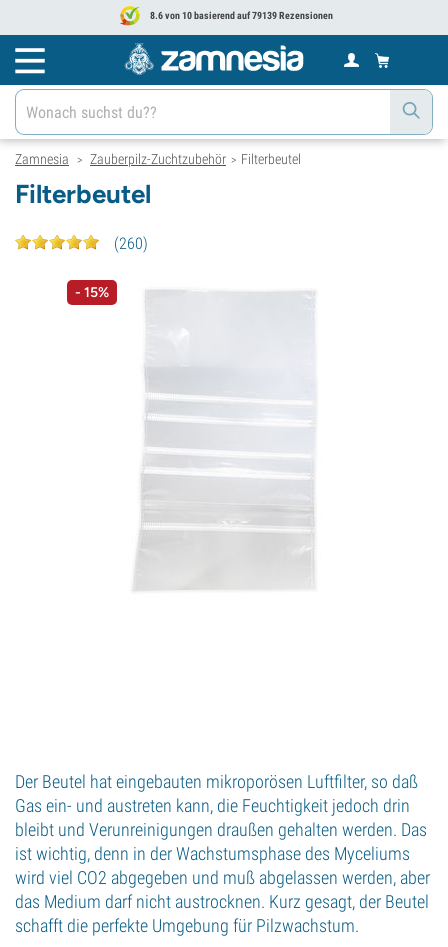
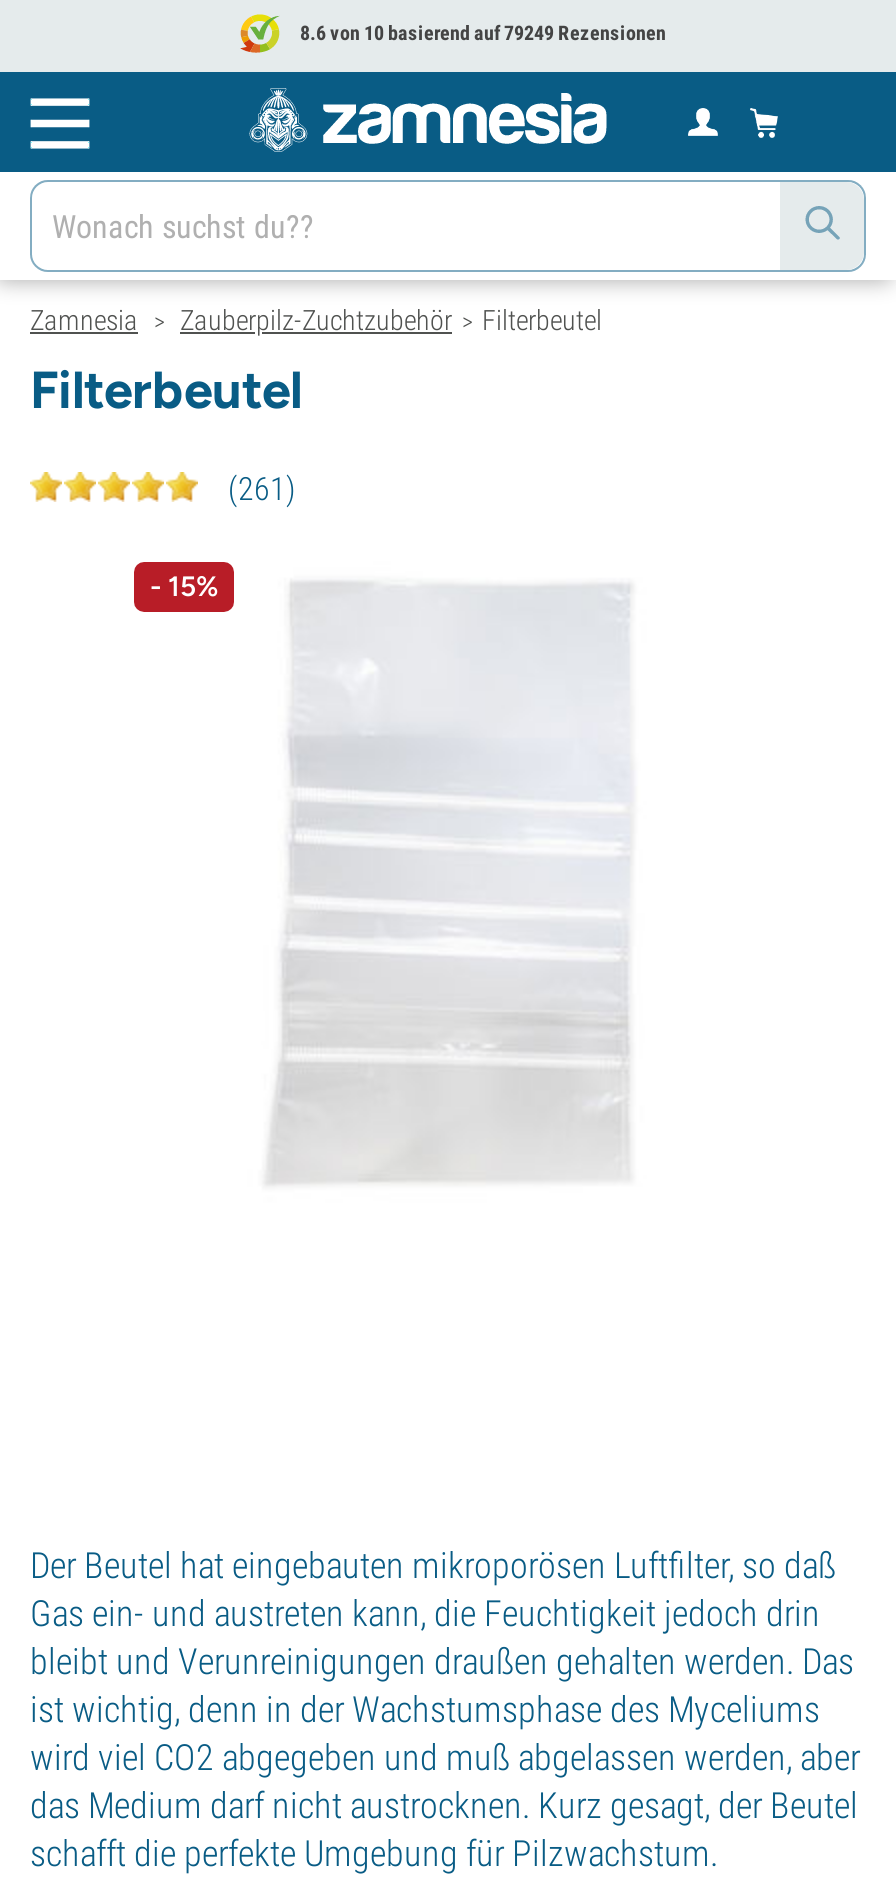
[148,10,333,21] 8.6 von 10 basierend auf 79139 Rezensionen -> [296,22,666,44] 8.6 von 10 basierend auf 79249 Rezensionen
[114,234,148,253] (260) -> [228,470,296,508] (261)

